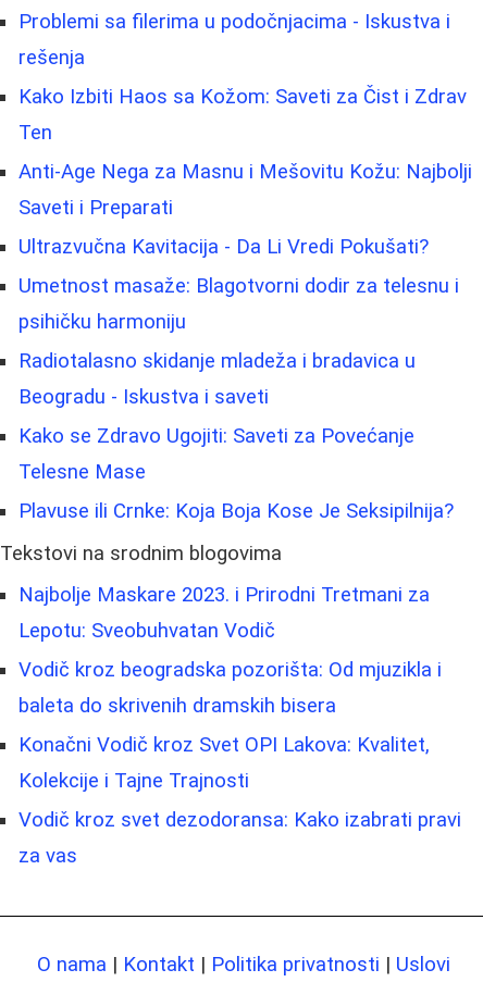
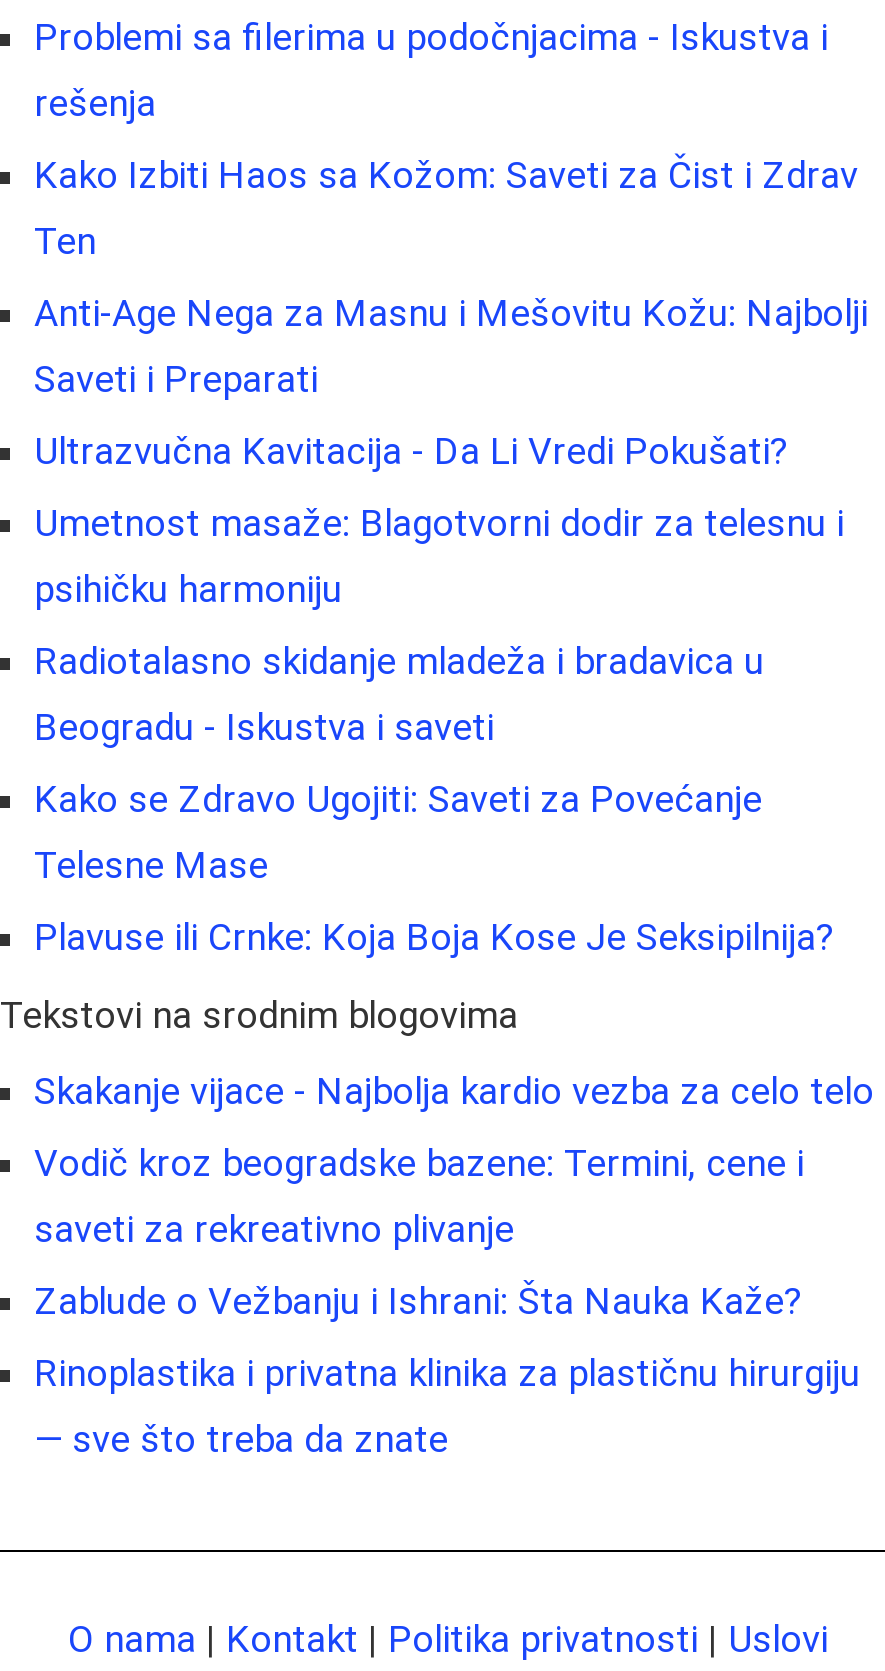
[18,583,461,868] Najbolje Maskare 2023. i Prirodni Tretmani za | Lepotu: Sveobuhvatan Vodič | Vodič kroz beogradska pozorišta: Od mjuzikla i | baleta do skrivenih dramskih bisera | Konačni Vodič kroz Svet OPI Lakova: Kvalitet, | Kolekcije i Tajne Trajnosti | Vodič kroz svet dezodoransa: Kako izabrati pravi | za vas -> [34,1070,874,1462] Skakanje vijace - Najbolja kardio vezba za celo telo | Vodič kroz beogradske bazene: Termini, cene i | saveti za rekreativno plivanje | Zablude o Vežbanju i Ishrani: Šta Nauka Kaže? | Rinoplastika i privatna klinika za plastičnu hirurgiju | — sve što treba da znate

